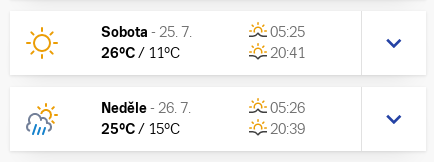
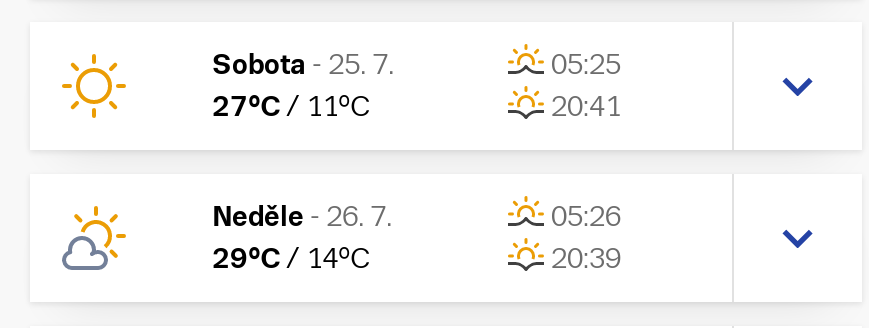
[101,45,180,61] 26°C / 11°C -> [212,90,370,122] 27°C / 11°C
[26,102,59,136] [image] -> [62,204,128,272] [image]
[101,121,180,137] 25°C / 15°C -> [212,242,370,274] 29°C / 14°C

